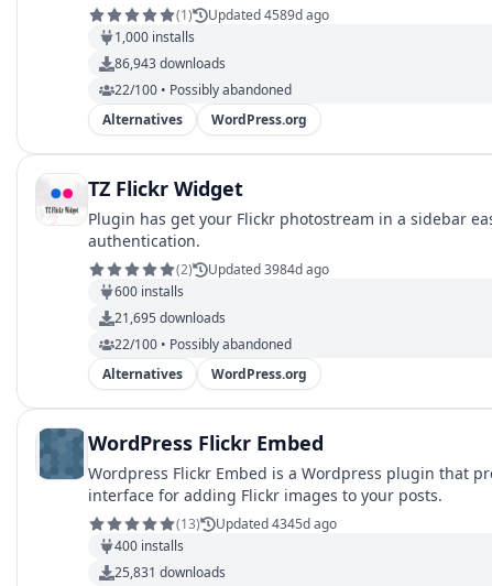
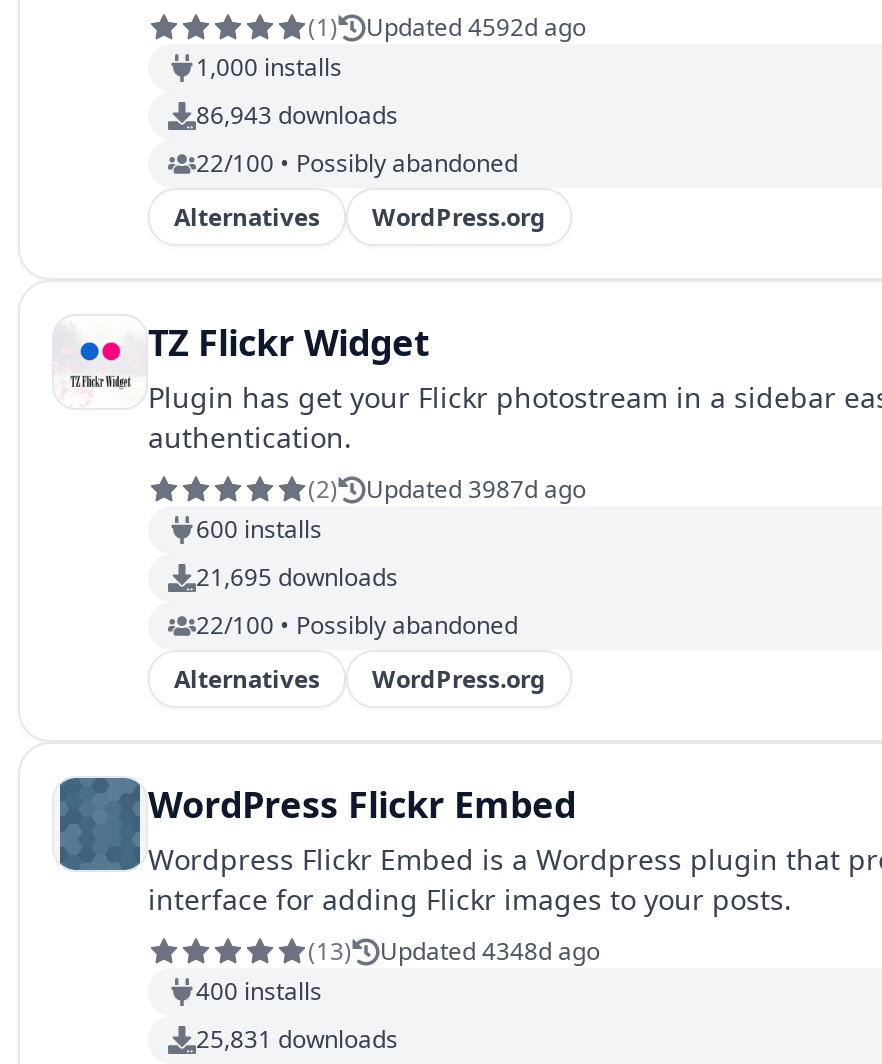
[176,6,329,24] (1) Updated 4589d ago -> [308,10,586,44] (1) Updated 4592d ago
[176,260,329,279] (2) Updated 3984d ago -> [308,472,586,506] (2) Updated 3987d ago
[176,514,337,533] (13) Updated 4345d ago -> [308,934,600,968] (13) Updated 4348d ago

